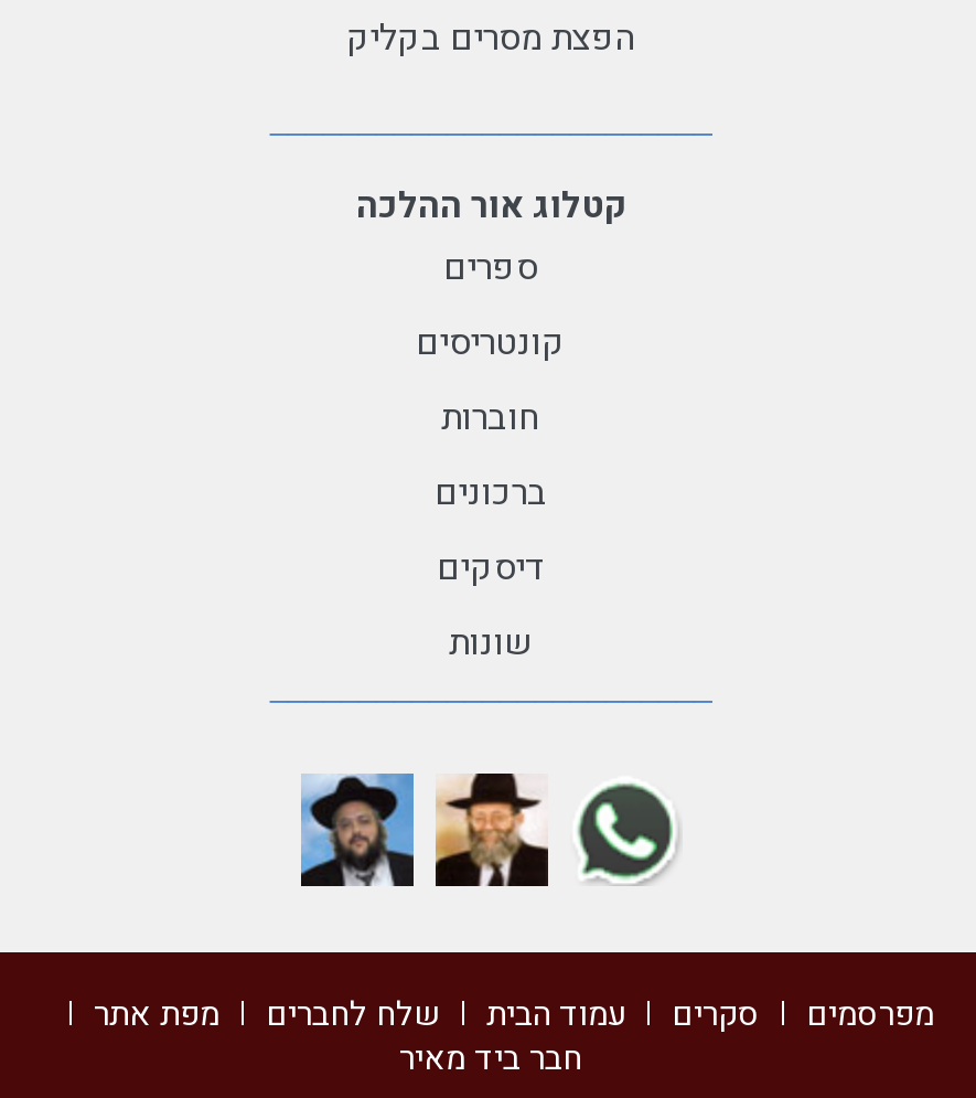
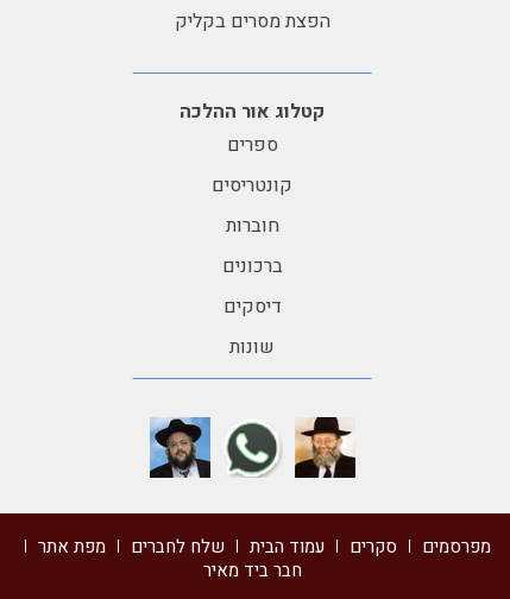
[433,771,550,888] [image] -> [222,417,283,478] [image]
[570,774,683,886] [image] -> [294,416,357,479] [image]

